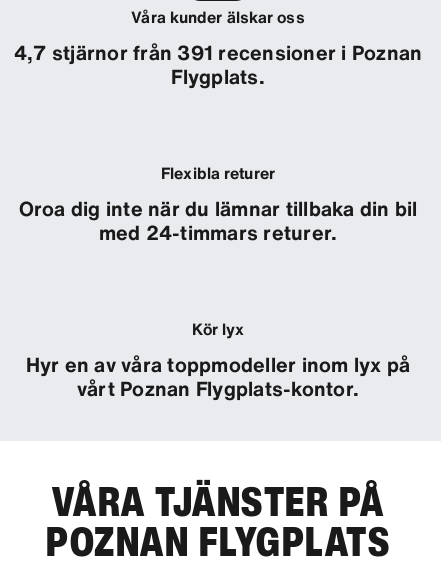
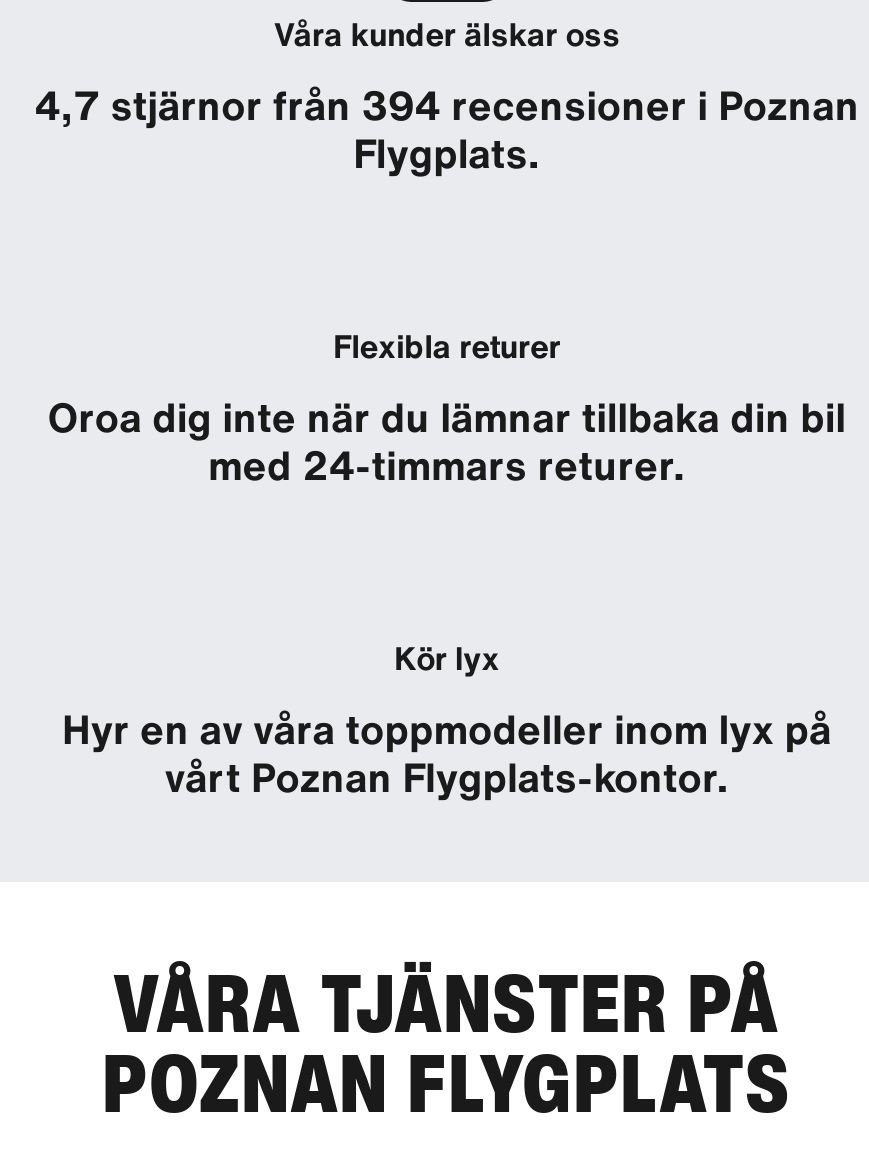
[14,38,422,67] 4,7 stjärnor från 391 recensioner i Poznan -> [35,76,859,134] 4,7 stjärnor från 394 recensioner i Poznan

